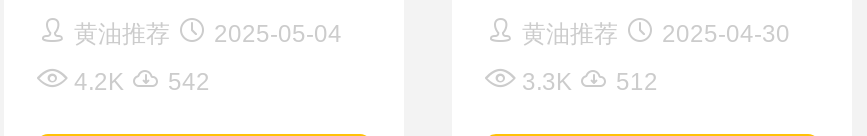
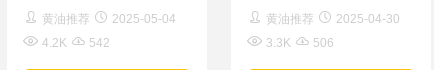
[516,68,658,96] 3.3K 512 -> [263,36,334,50] 3.3K 506

